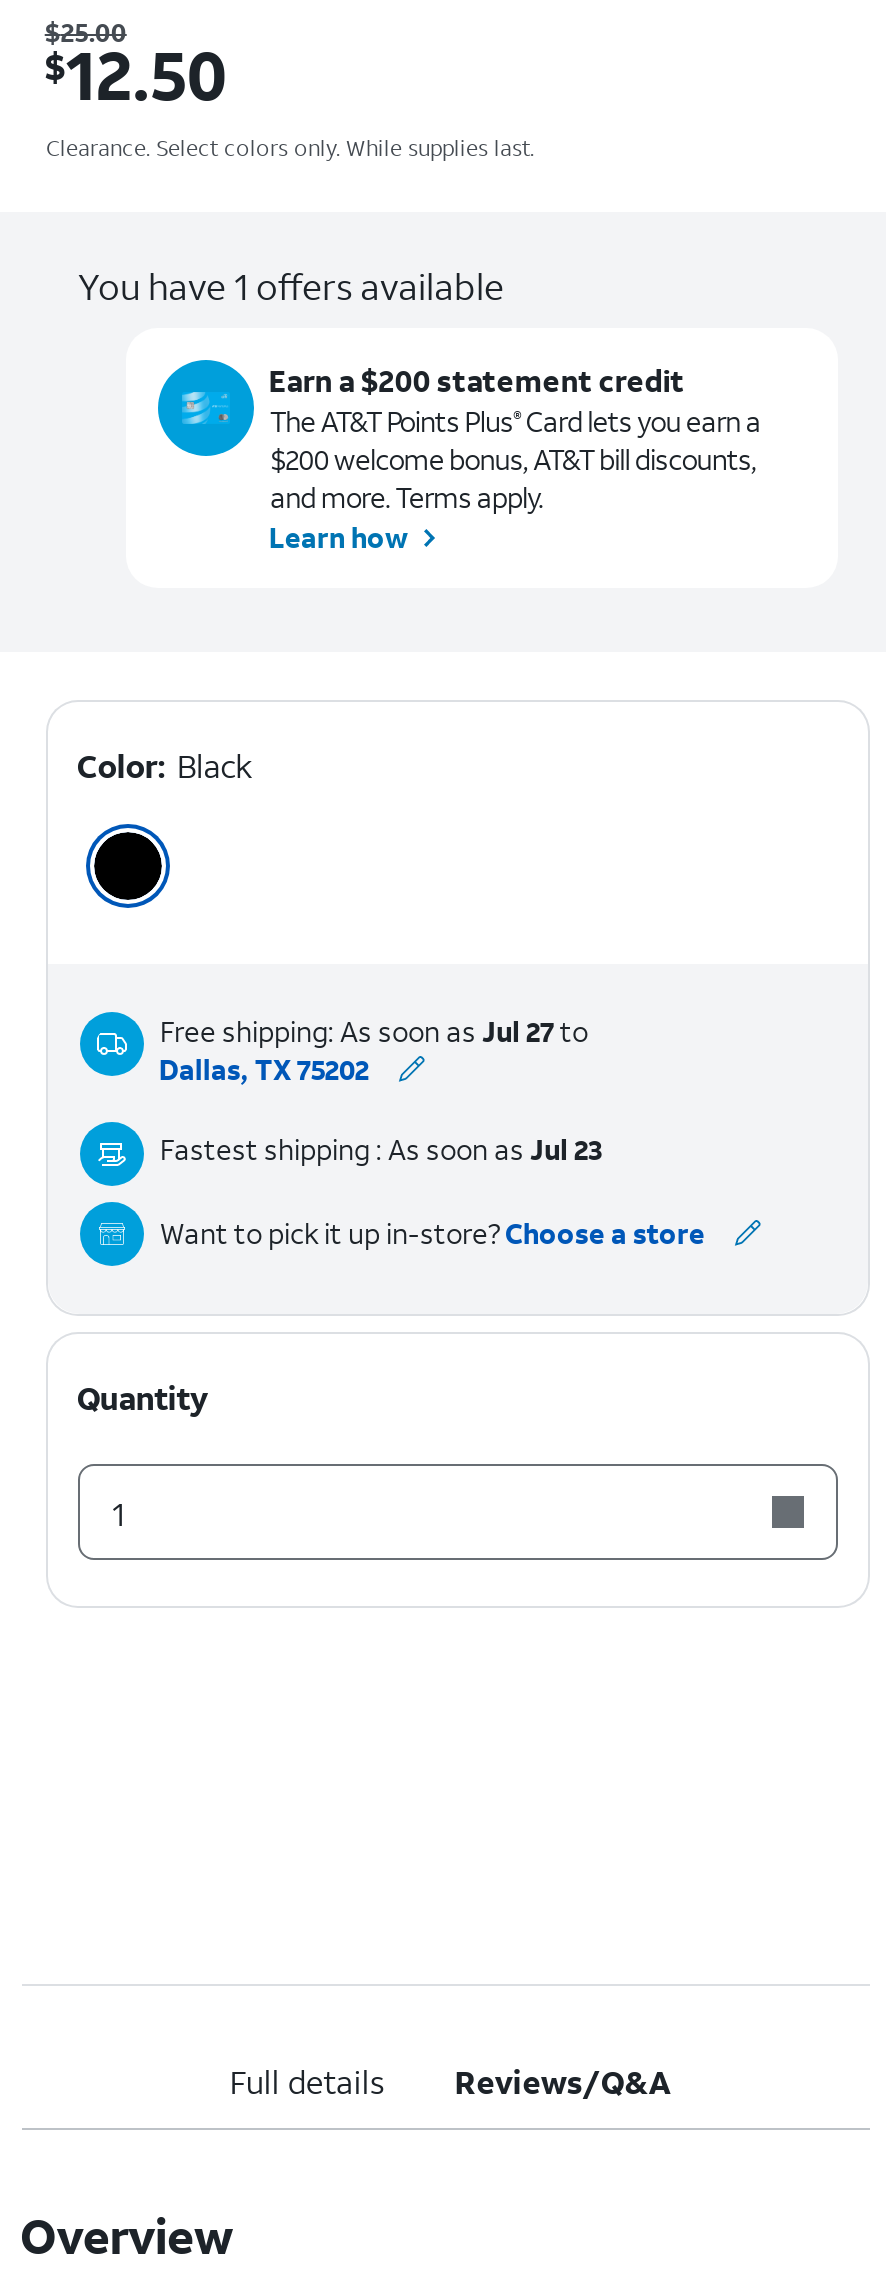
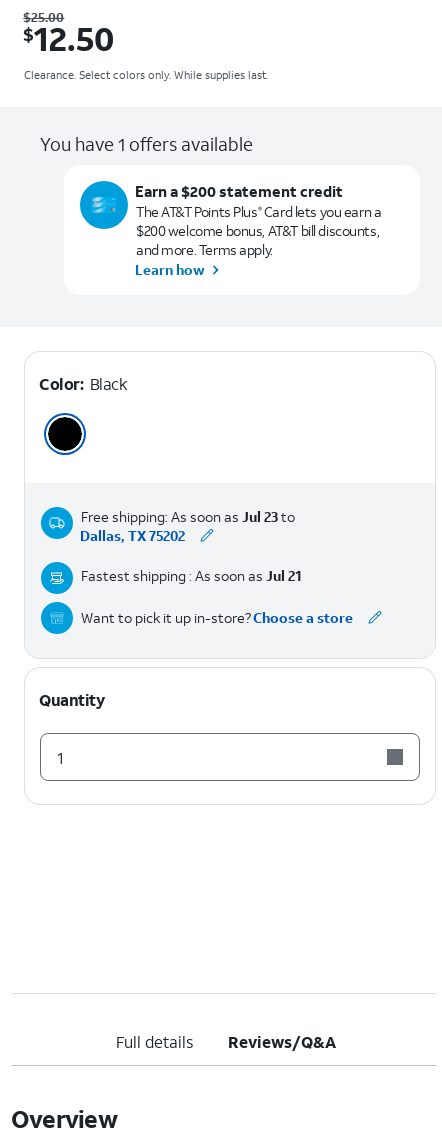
[160,1012,588,1050] Free shipping: As soon as Jul 27to -> [81,507,295,526] Free shipping: As soon as Jul 23to
[160,1130,602,1168] Fastest shipping : As soon as Jul 23 -> [81,566,302,585] Fastest shipping : As soon as Jul 21

